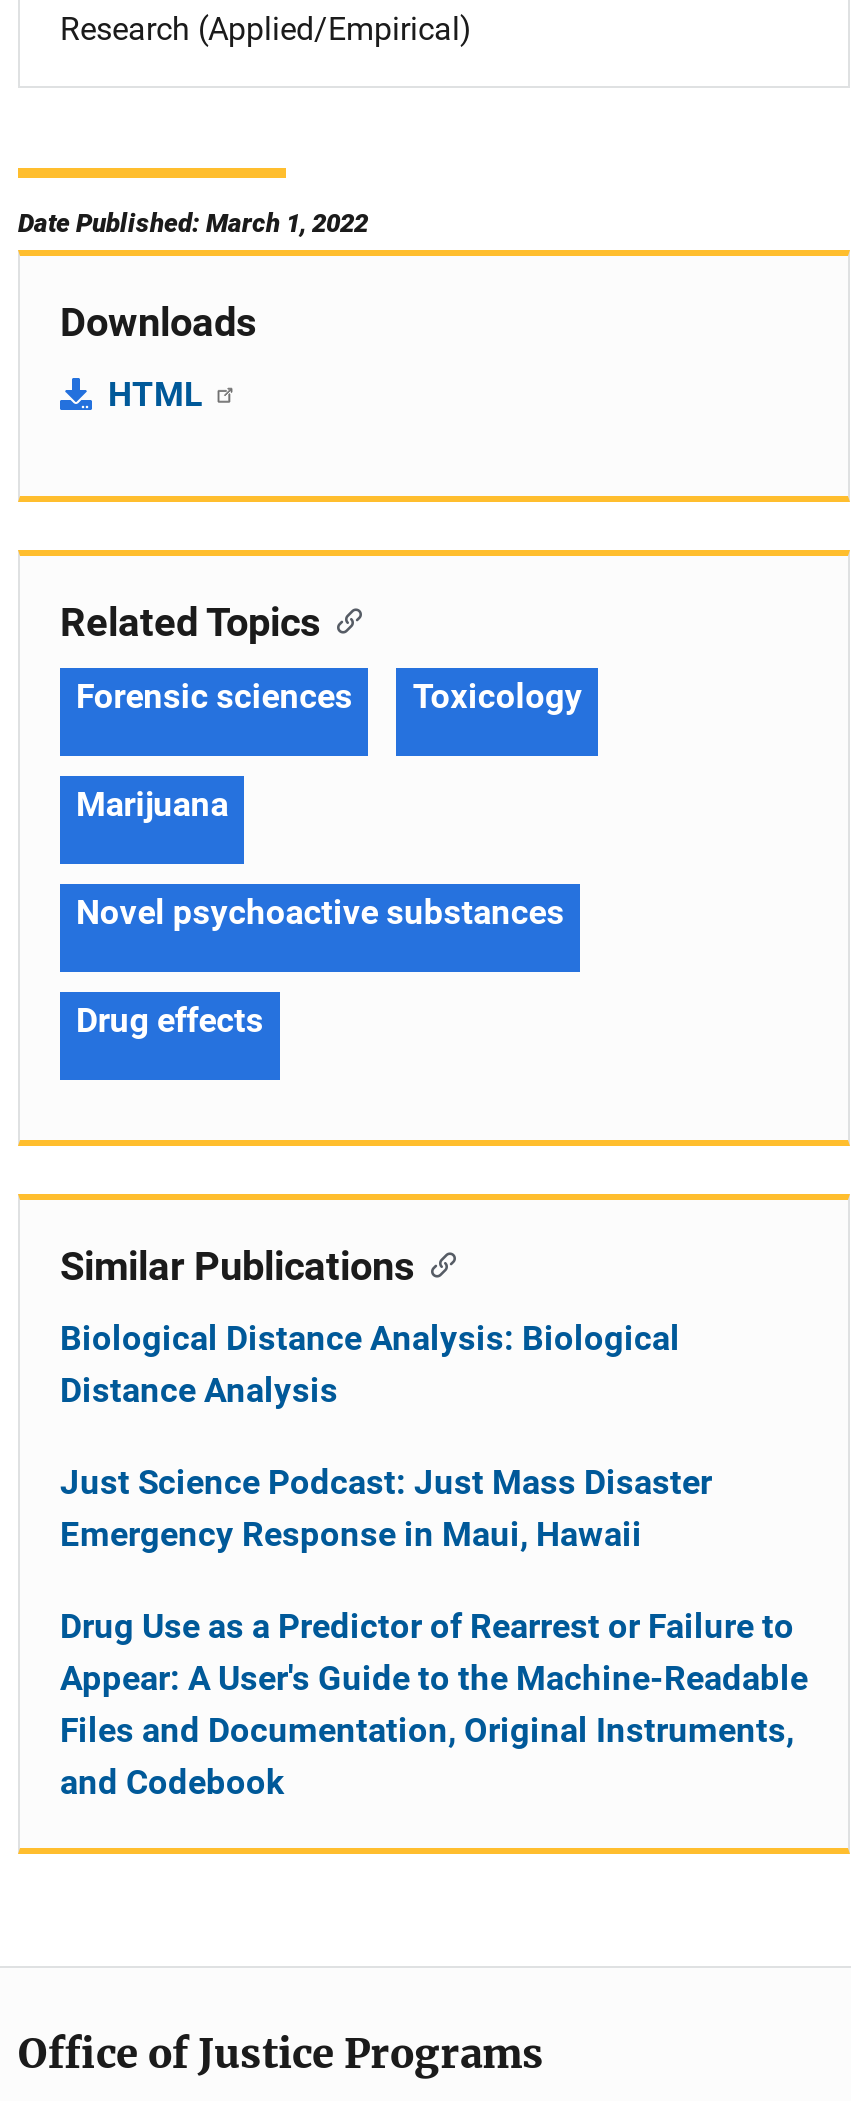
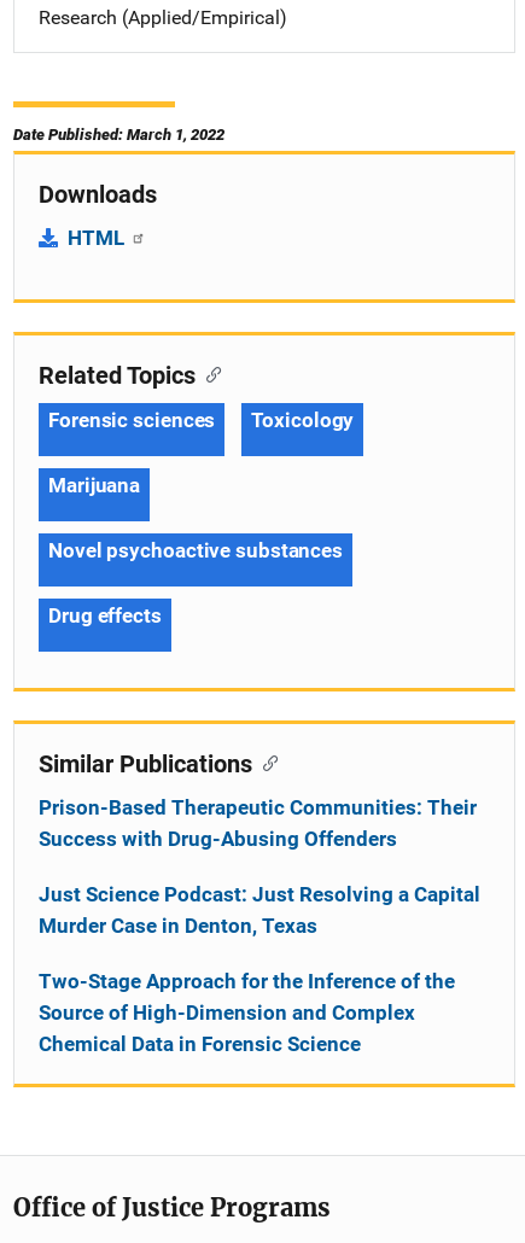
[60,1318,680,1410] Biological Distance Analysis: Biological | Distance Analysis -> [39,795,477,851] Prison-Based Therapeutic Communities: Their | Success with Drug-Abusing Offenders
[60,1462,712,1554] Just Science Podcast: Just Mass Disaster | Emergency Response in Maui, Hawaii -> [39,882,480,937] Just Science Podcast: Just Resolving a Capital | Murder Case in Denton, Texas
[60,1606,808,1802] Drug Use as a Predictor of Rearrest or Failure to | Appear: A User's Guide to the Machine-Readable | Files and Documentation, Original Instruments, | and Codebook -> [39,969,455,1056] Two-Stage Approach for the Inference of the | Source of High-Dimension and Complex | Chemical Data in Forensic Science

